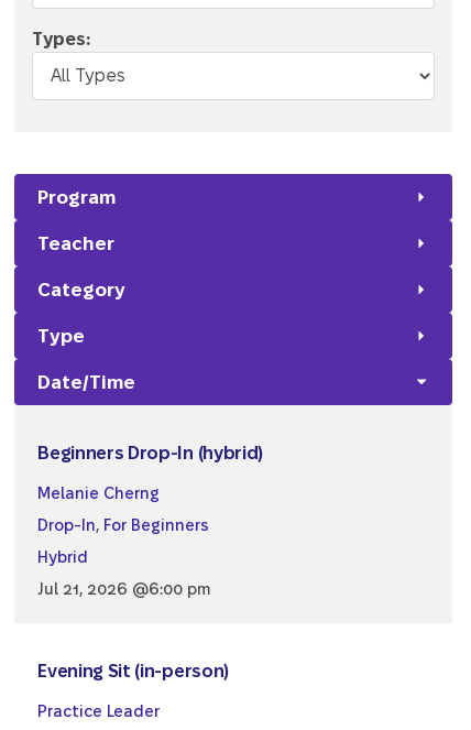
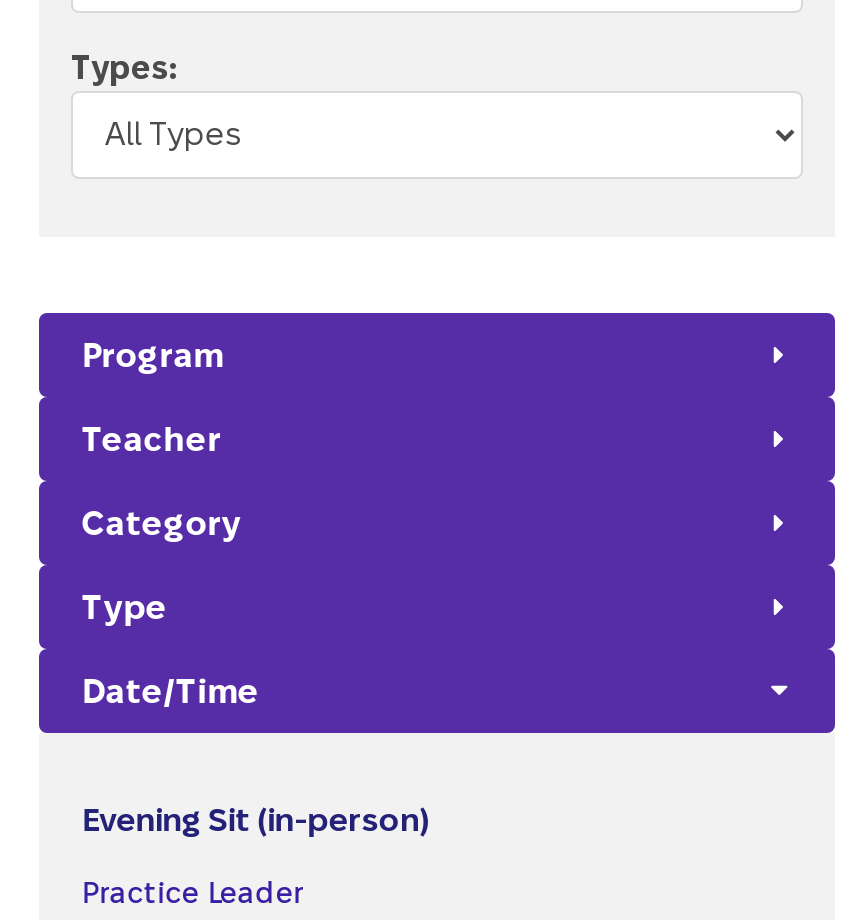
[38,444,263,598] Beginners Drop-In (hybrid) | Melanie Cherng | Drop-In, For Beginners | Hybrid | Jul 21, 2026 @6:00 pm -> none

